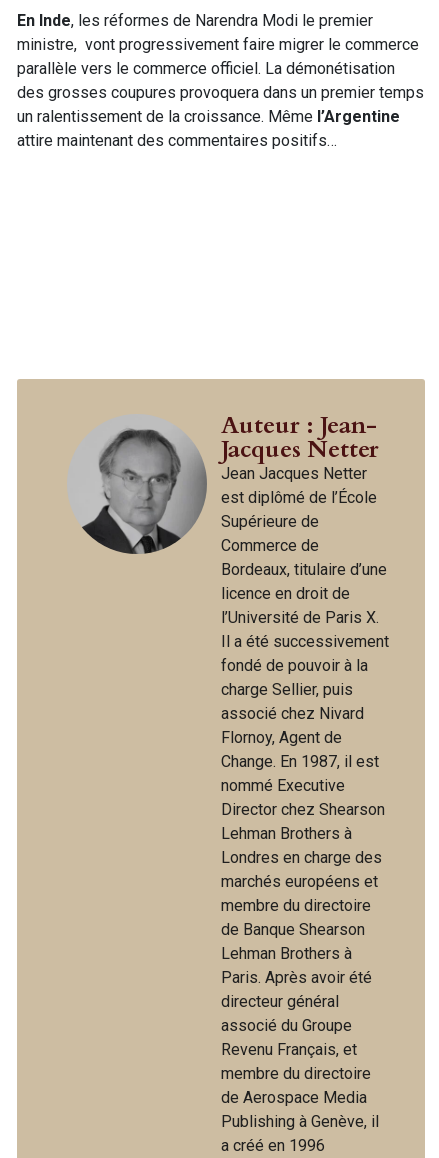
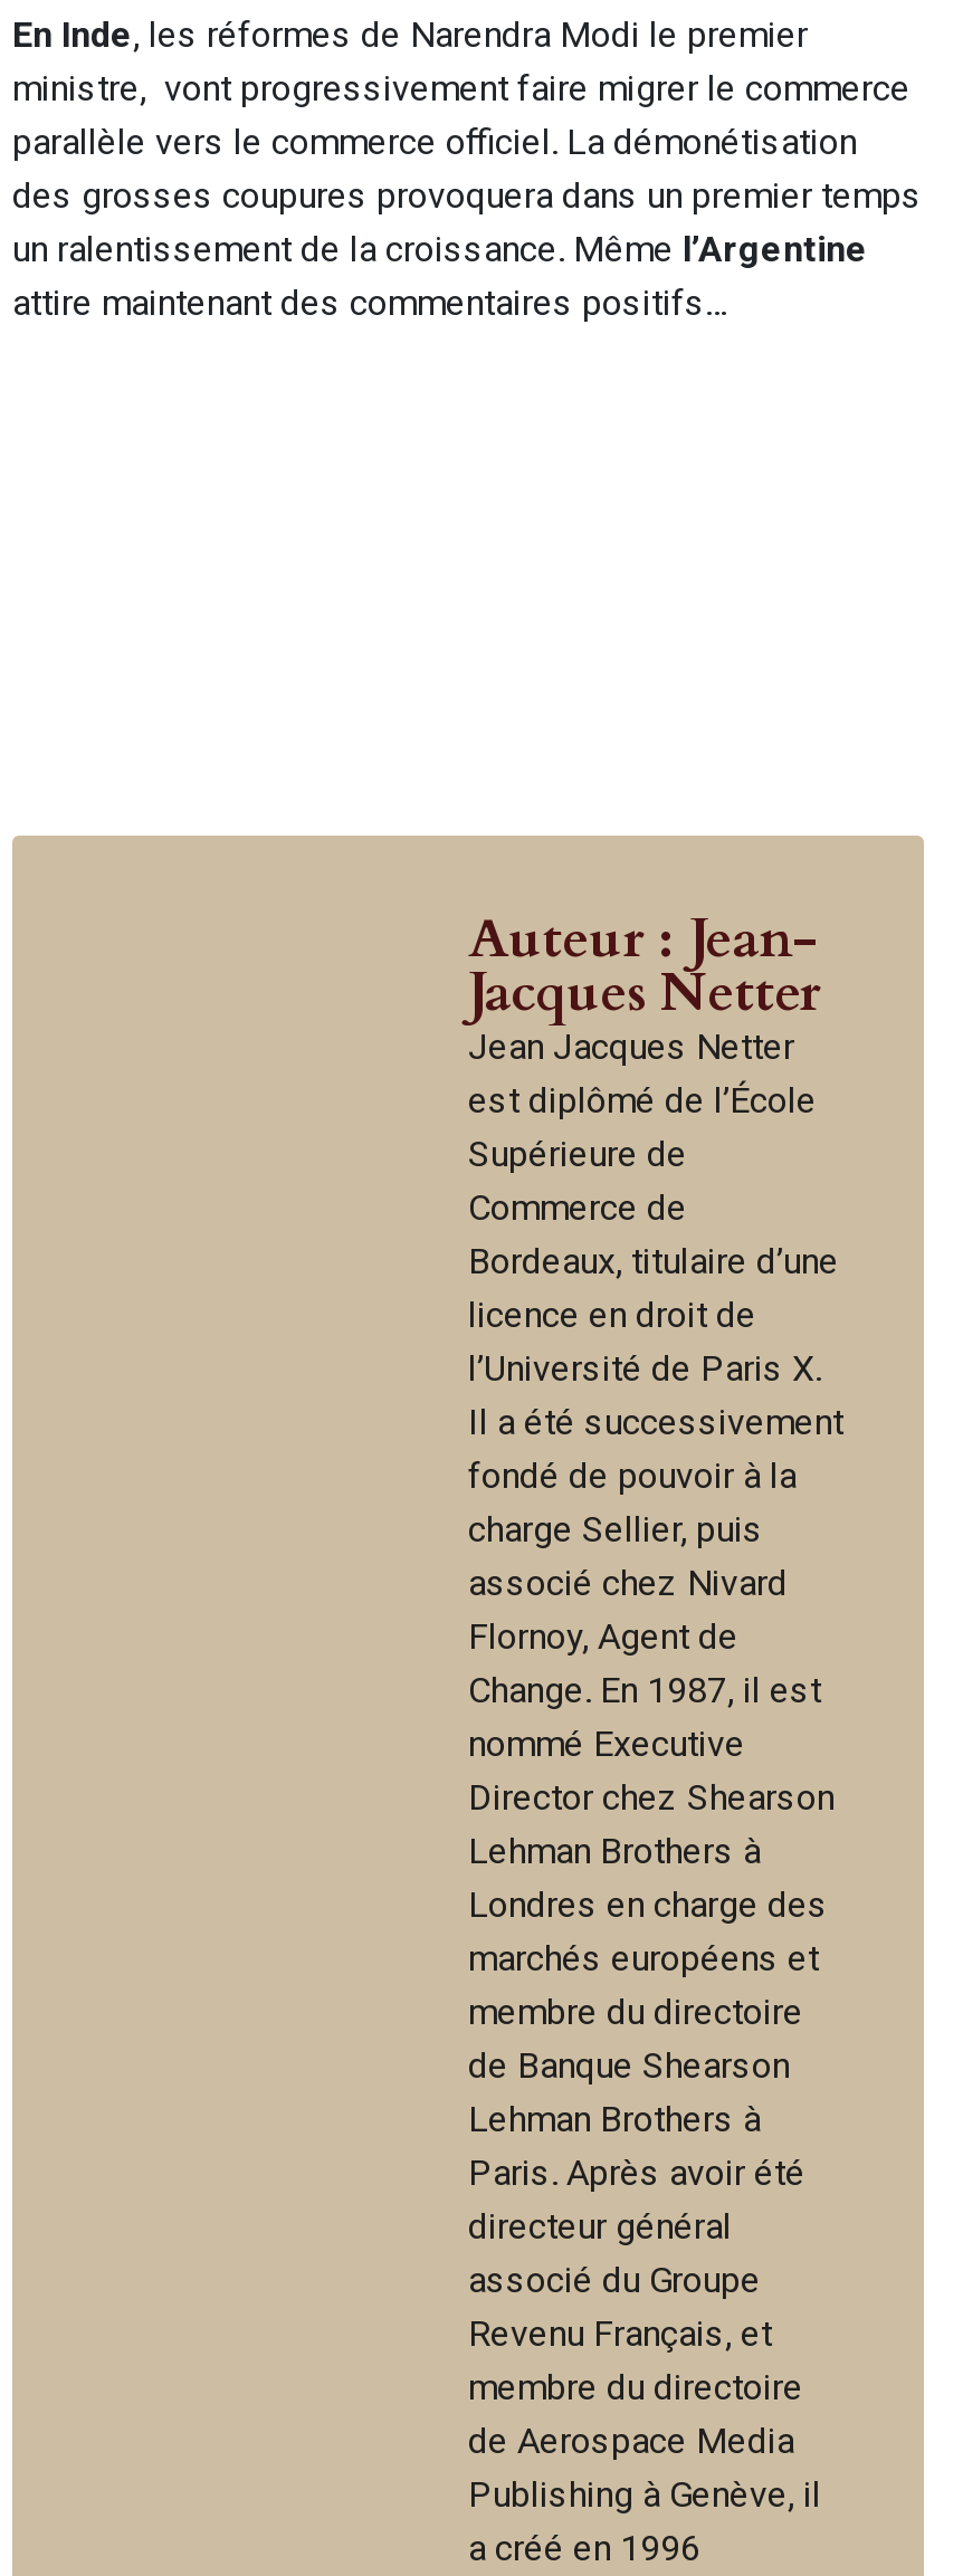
[68,415,208,555] [image] -> none

